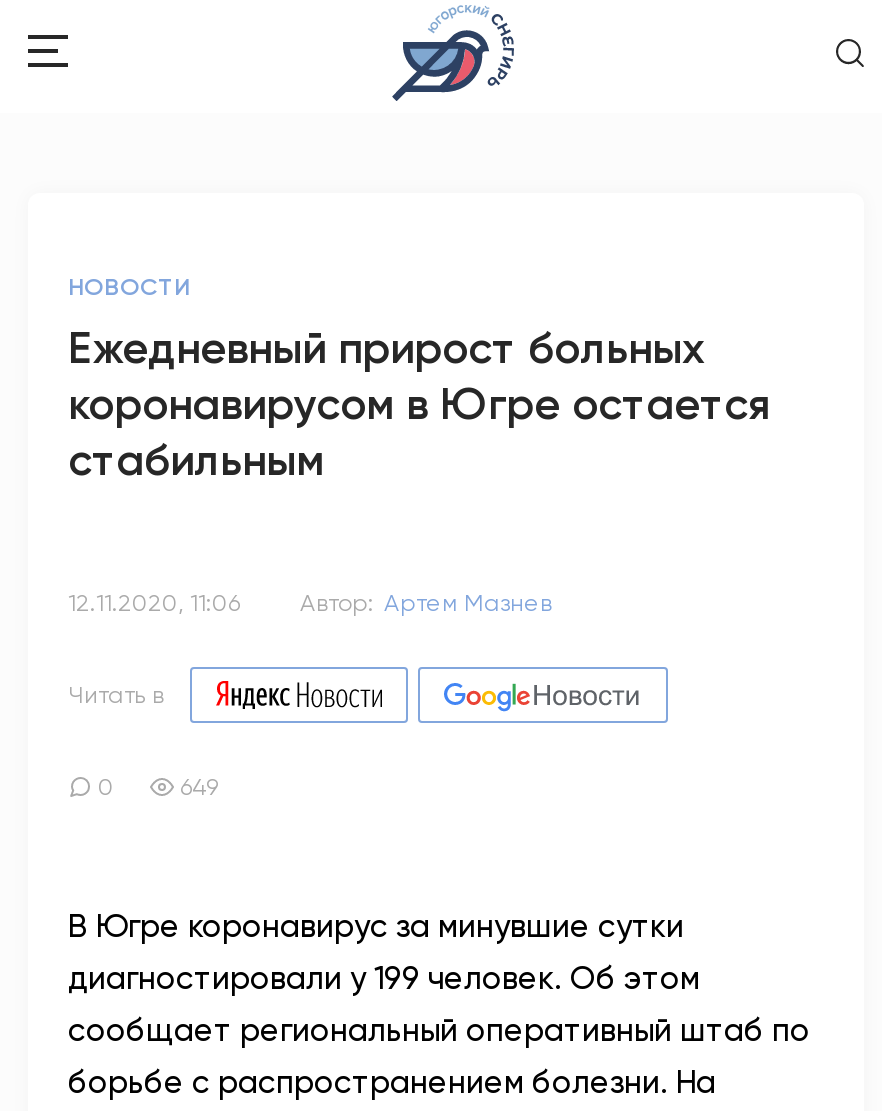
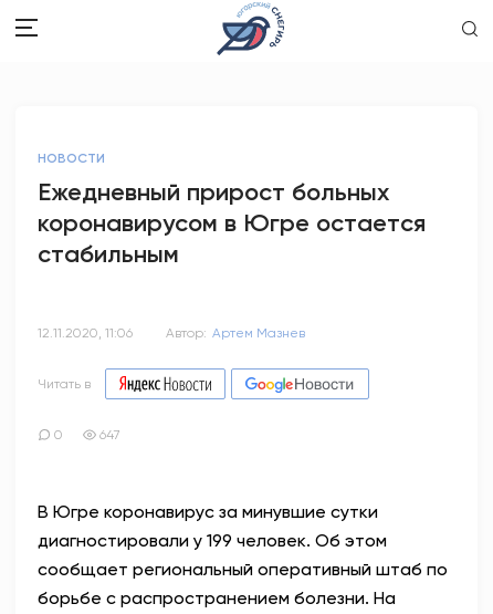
[180,773,218,801] 649 -> [99,427,120,443] 647

